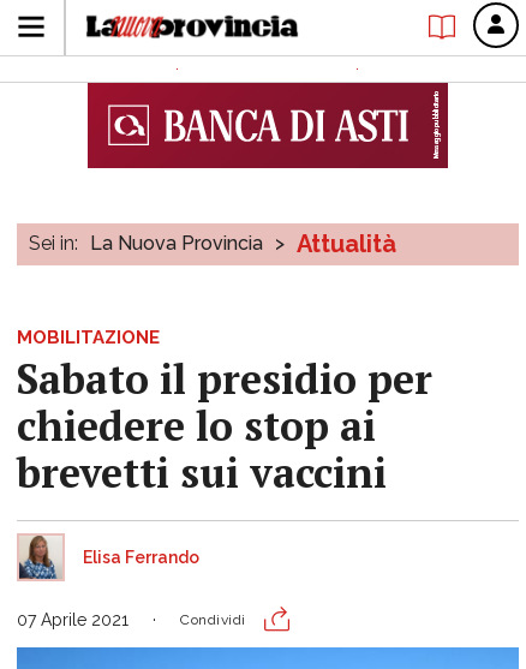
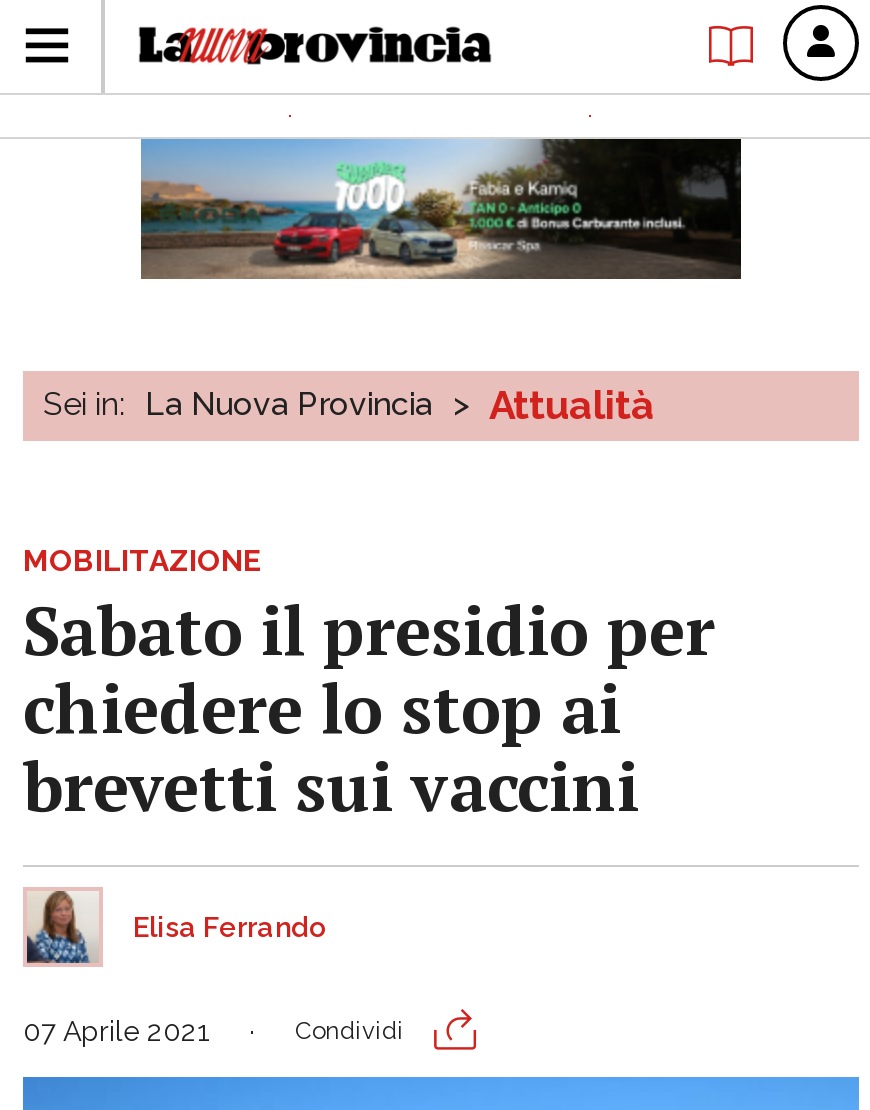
[86,82,449,169] [image] -> [139,137,743,281] [image]

